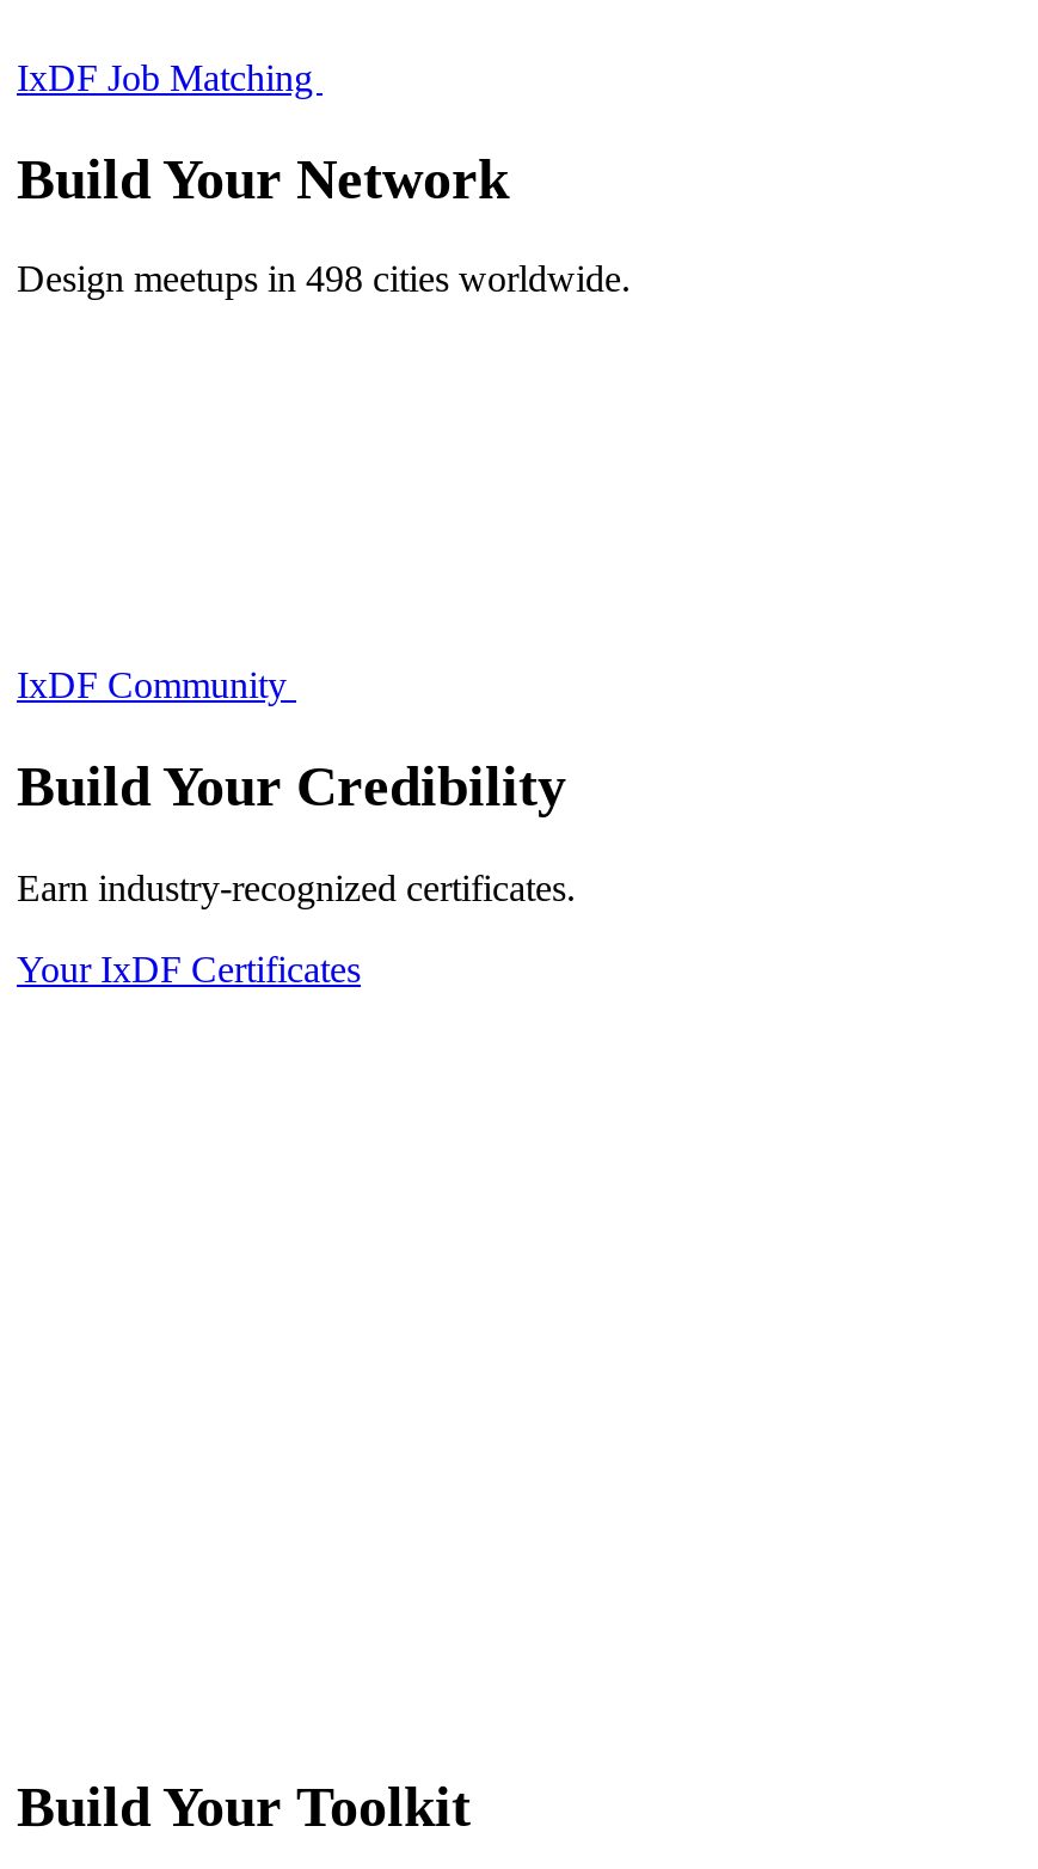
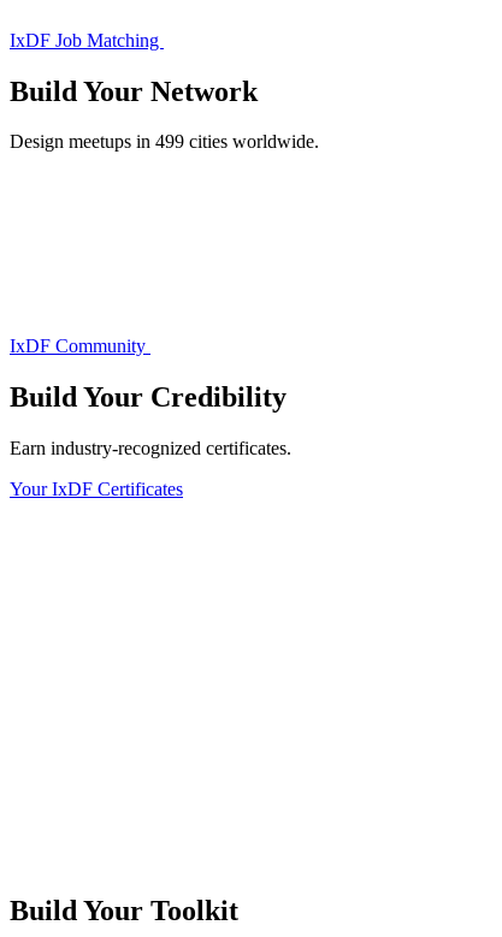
[17,259,631,300] Design meetups in 498 cities worldwide. -> [10,132,319,152] Design meetups in 499 cities worldwide.

